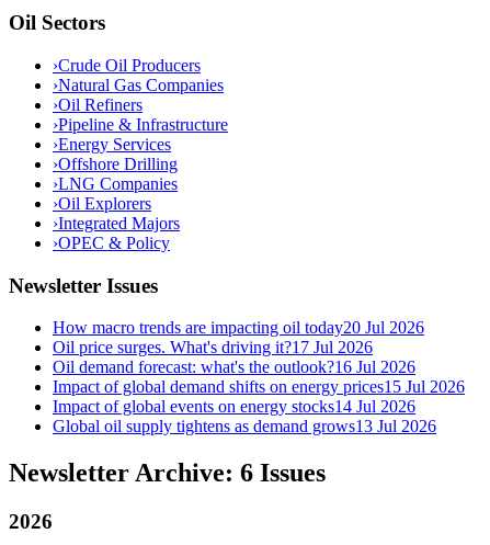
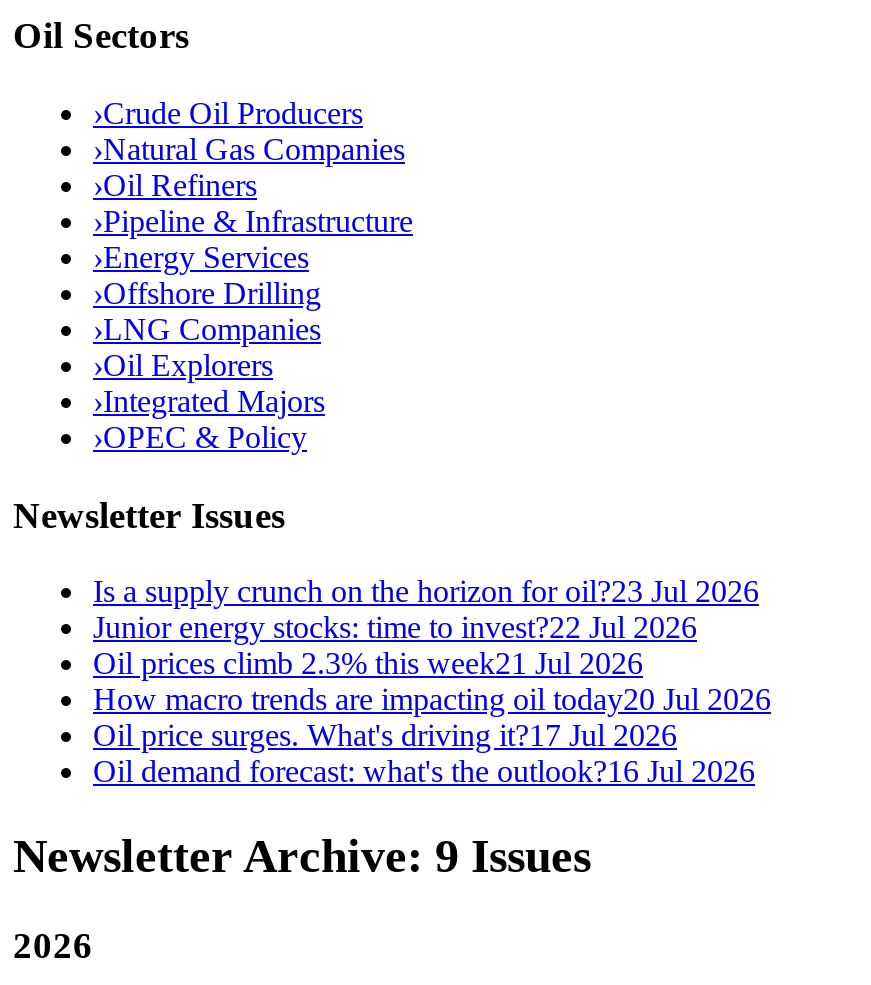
none -> [93,575,759,681] Is a supply crunch on the horizon for oil?23 Jul 2026 | Junior energy stocks: time to invest?22 Jul 2026 | Oil prices climb 2.3% this week21 Jul 2026
moved [53,318,424,376] -> [93,683,771,789]: How macro trends are impacting oil today20 Jul 2026 | Oil price surges. What's driving it?17 Jul 2026 | Oil demand forecast: what's the outlook?16 Jul 2026
[9,378,465,487] Impact of global demand shifts on energy prices15 Jul 2026 | Impact of global events on energy stocks14 Jul 2026 | Global oil supply tightens as demand grows13 Jul 2026 | Newsletter Archive: 6 Issues -> [13,830,591,882] Newsletter Archive: 9 Issues

